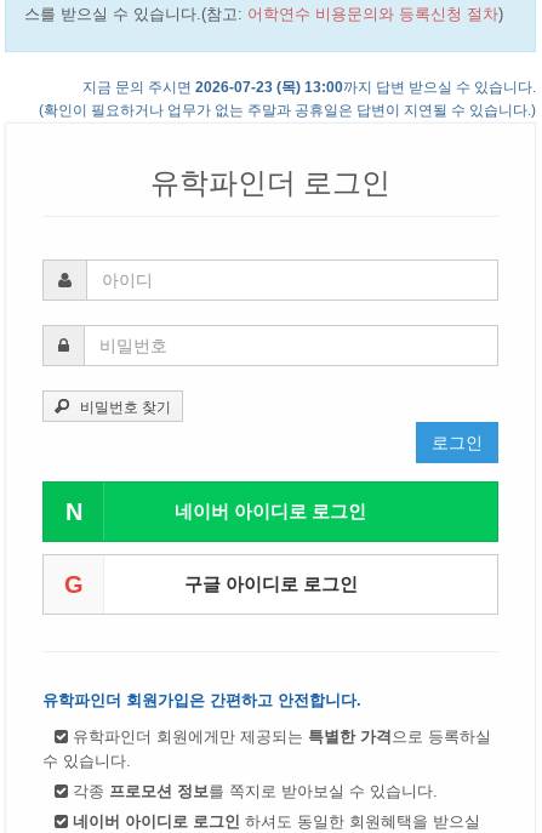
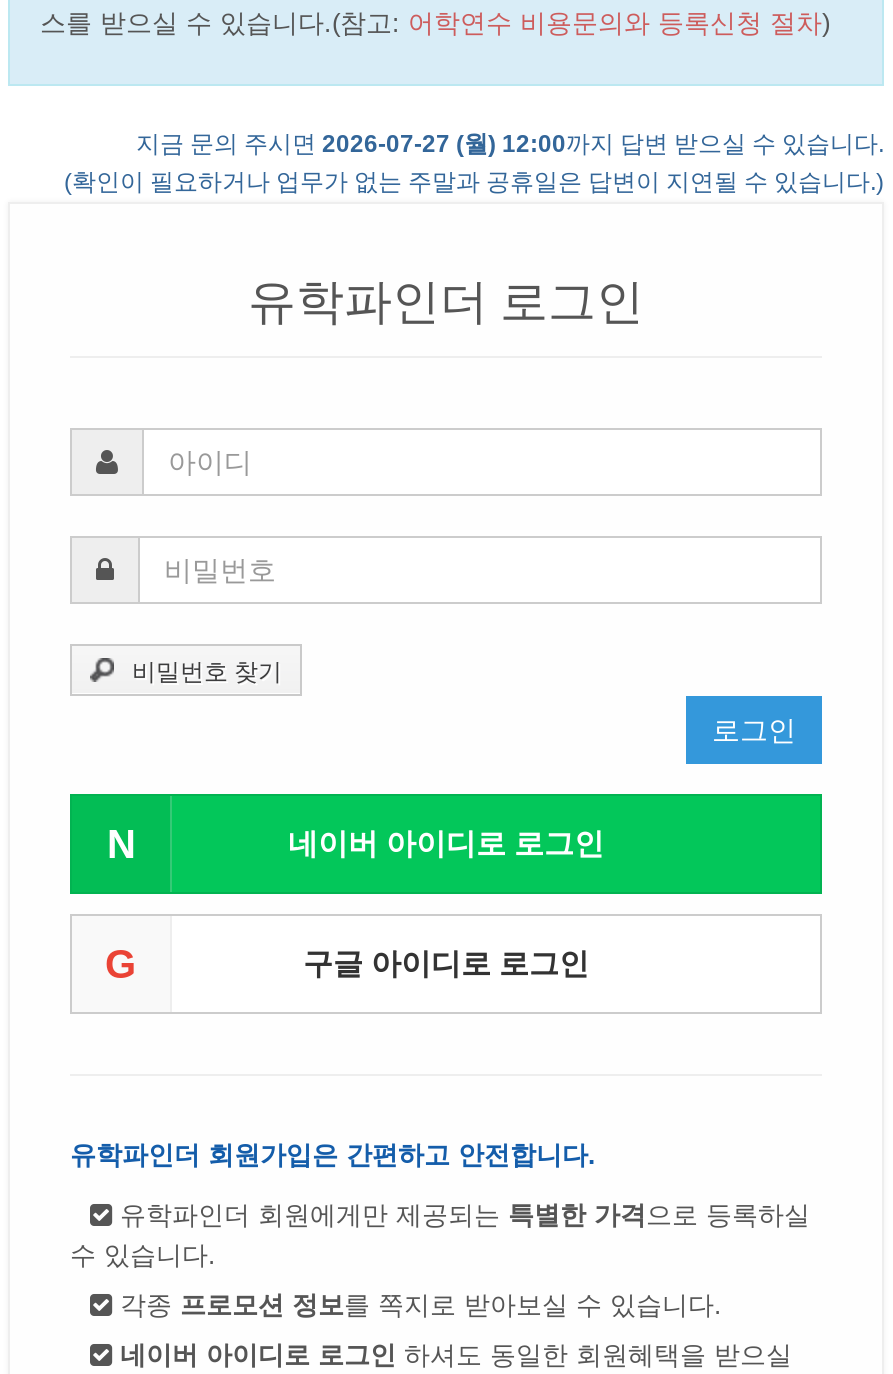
[82,78,536,95] 지금 문의 주시면 2026-07-23 (목) 13:00까지 답변 받으실 수 있습니다. -> [136,129,884,157] 지금 문의 주시면 2026-07-27 (월) 12:00까지 답변 받으실 수 있습니다.

